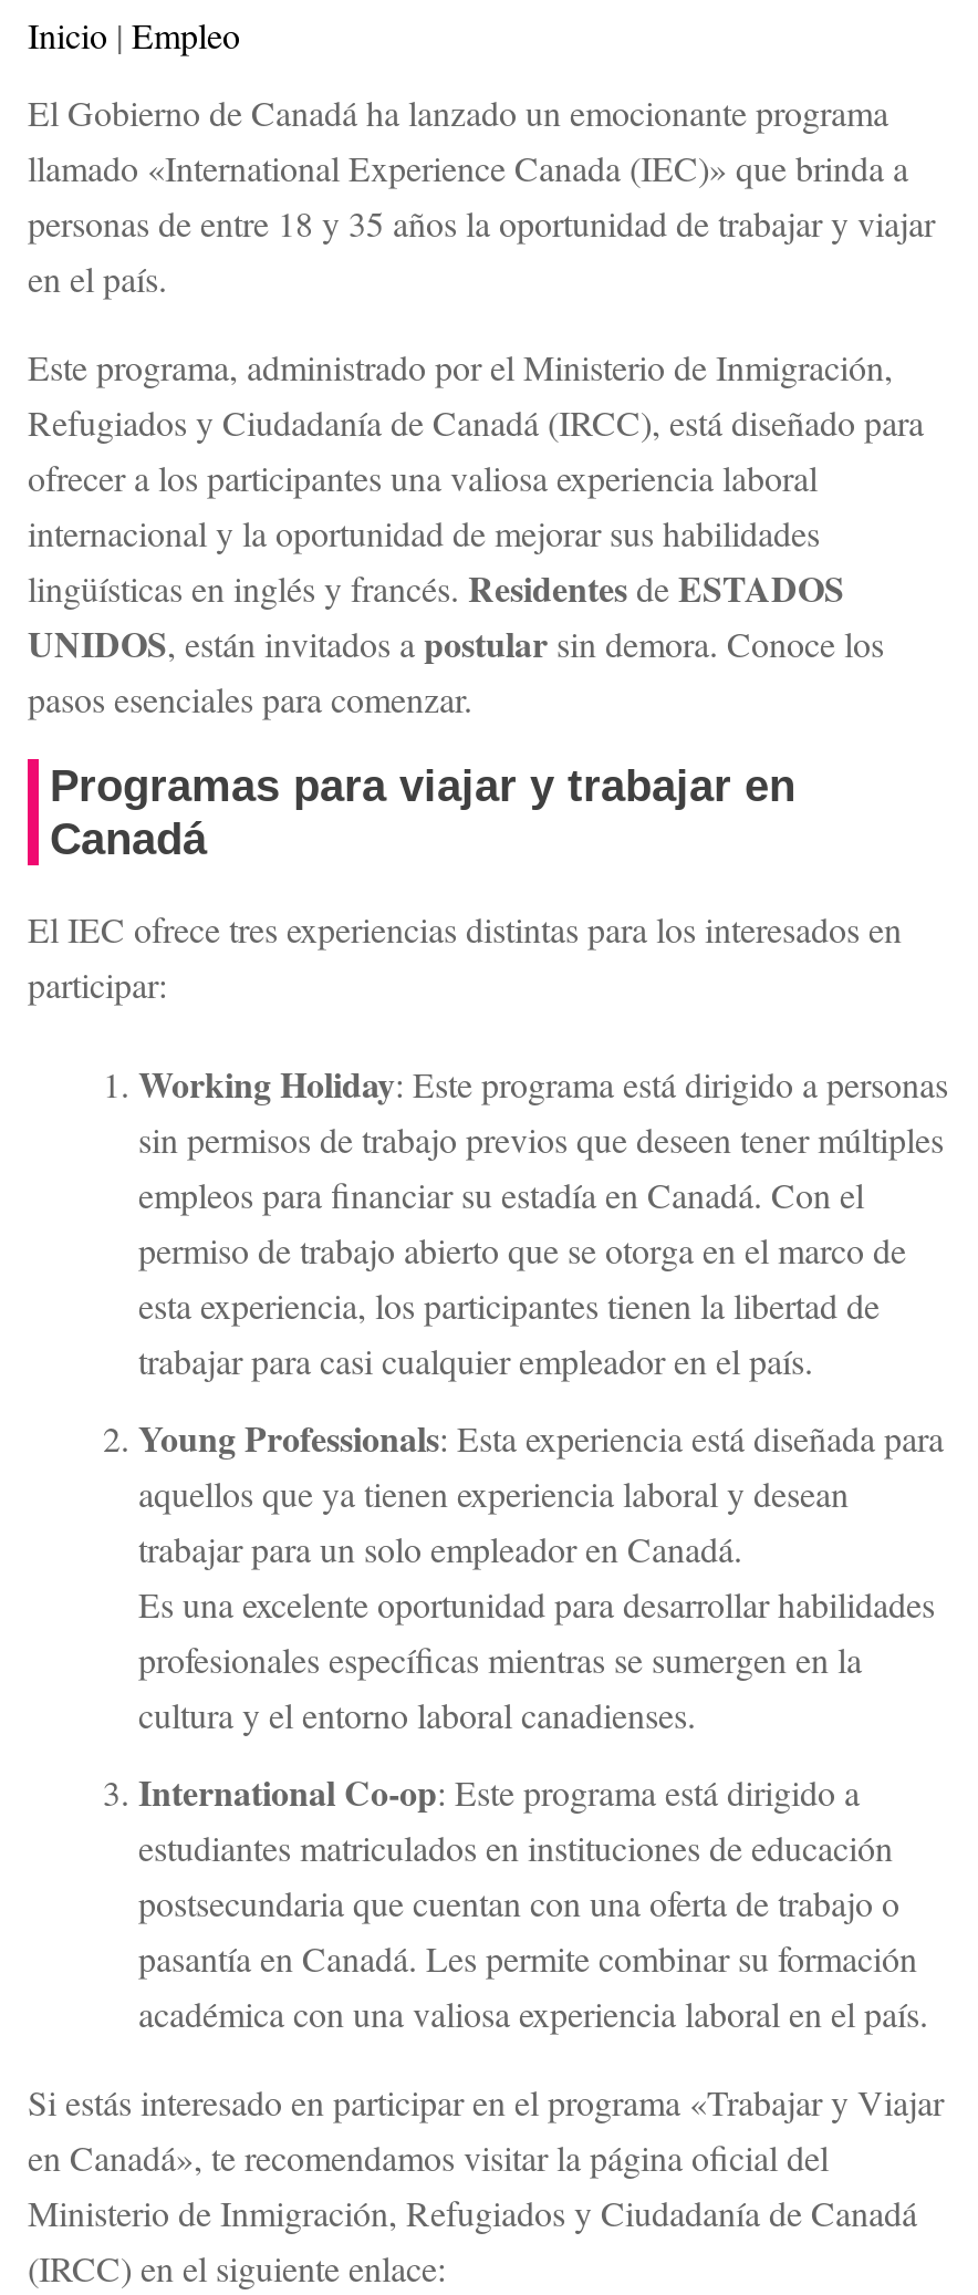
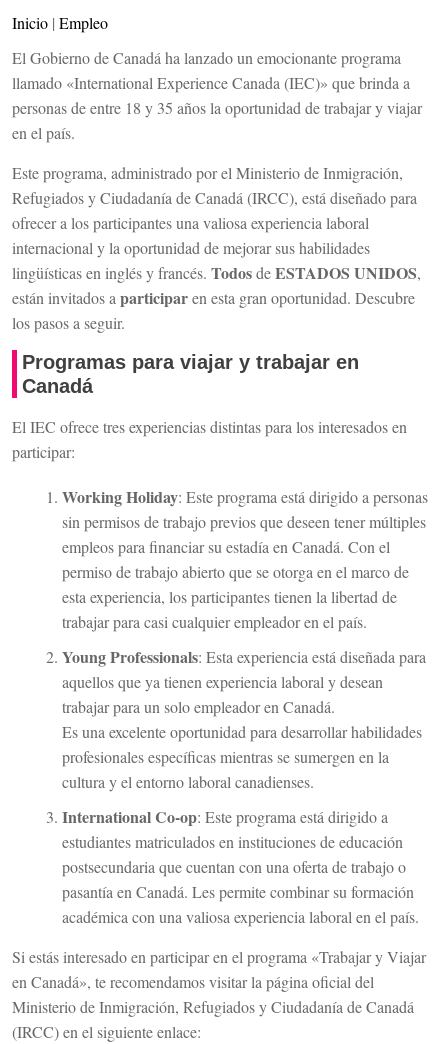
[28,562,884,721] lingüísticas en inglés y francés. Residentes de ESTADOS | UNIDOS, están invitados a postular sin demora. Conoce los | pasos esenciales para comenzar. -> [12,261,421,333] lingüísticas en inglés y francés. Todos de ESTADOS UNIDOS, | están invitados a participar en esta gran oportunidad. Descubre | los pasos a seguir.

